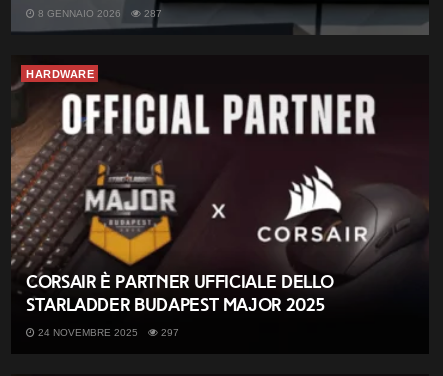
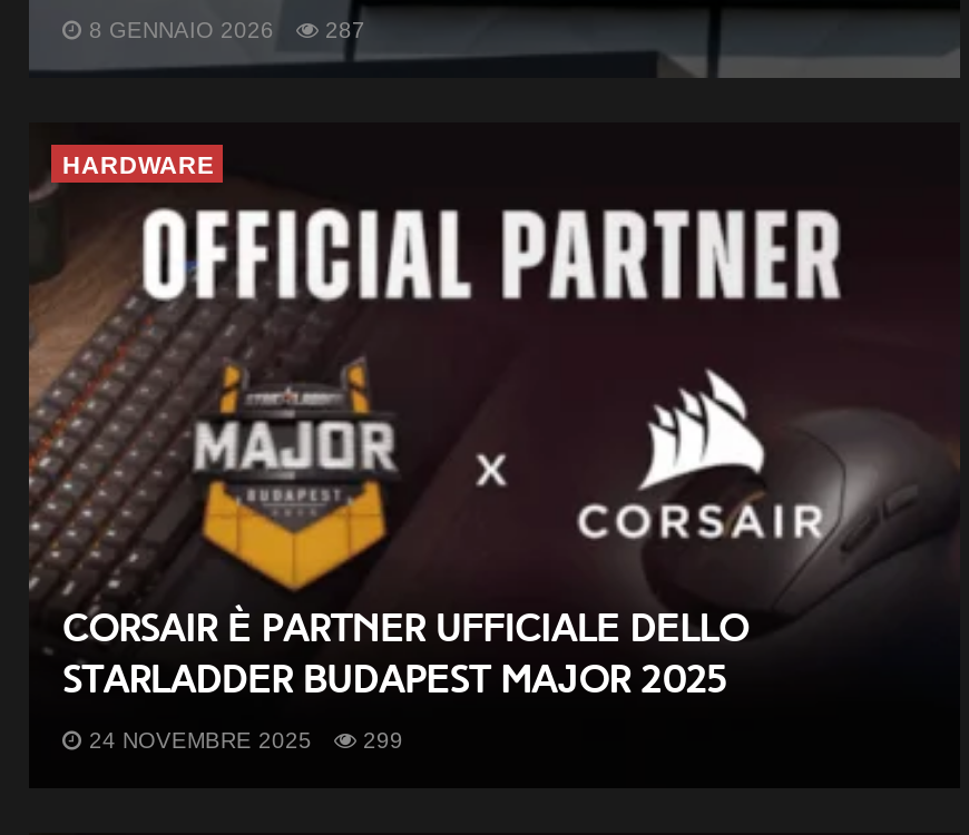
[35,327,179,338] 24 NOVEMBRE 2025 297 -> [82,729,403,753] 24 NOVEMBRE 2025 299

